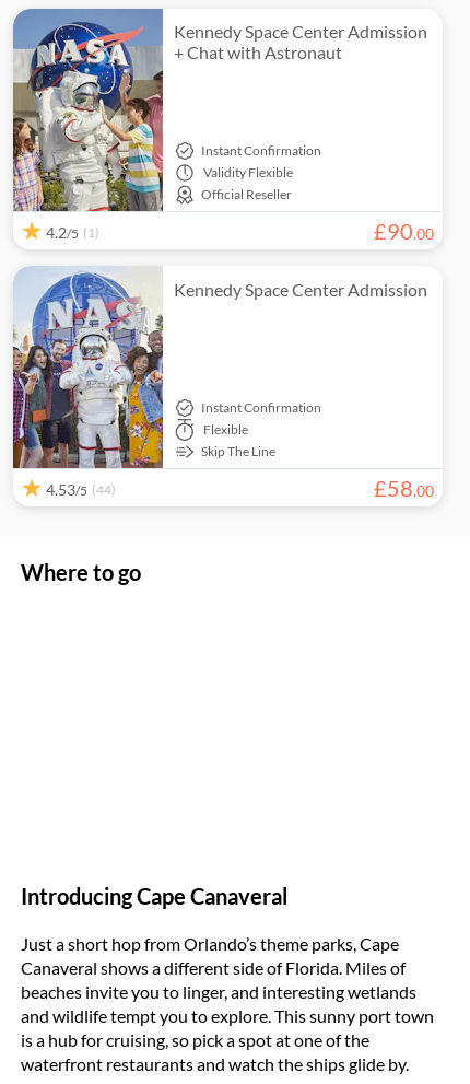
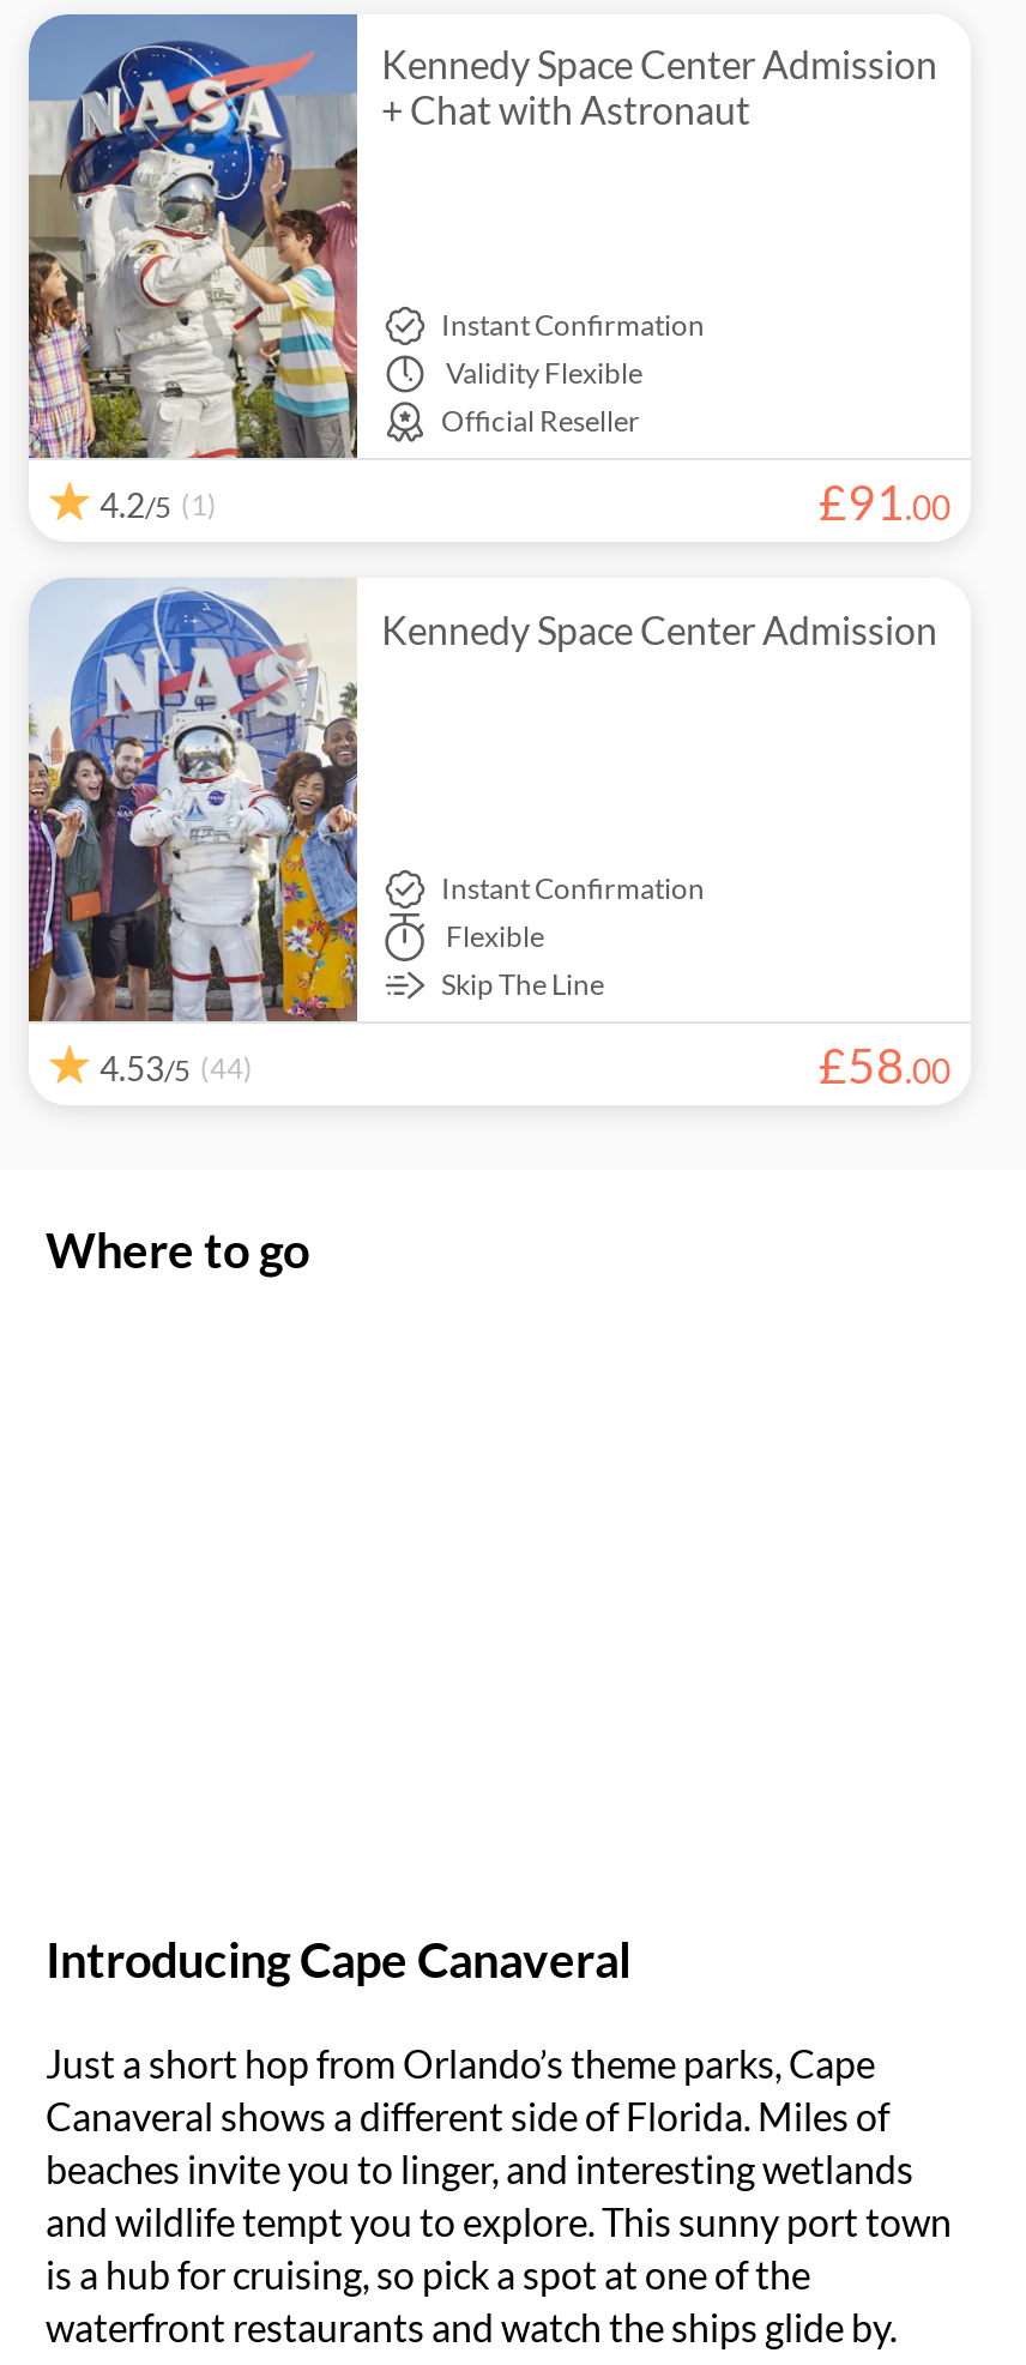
[373,217,433,243] £90. 00 -> [819,471,950,529] £91. 00

